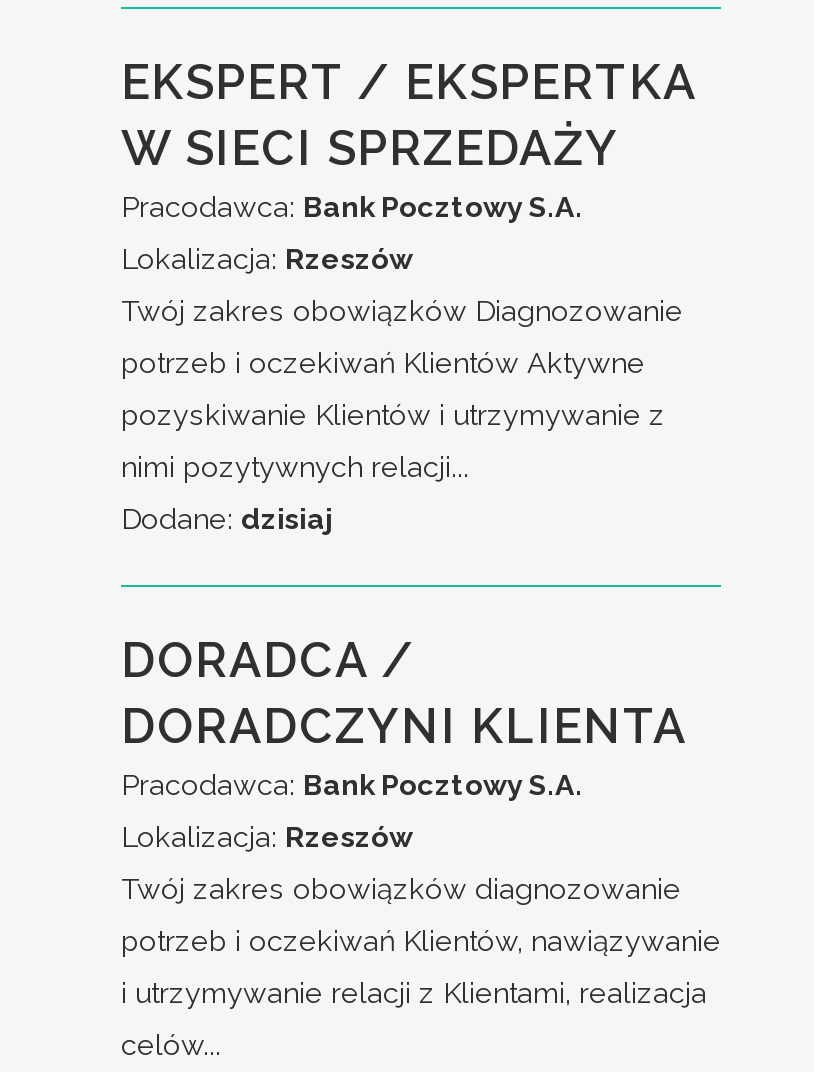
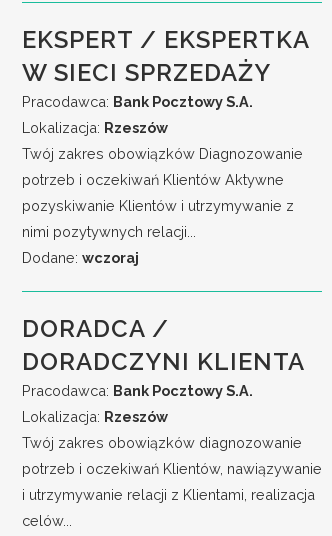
[121,501,333,535] Dodane: dzisiaj -> [22,249,139,266] Dodane: wczoraj

